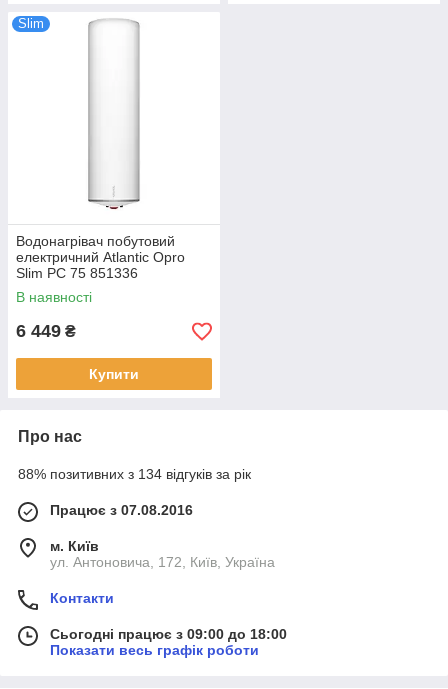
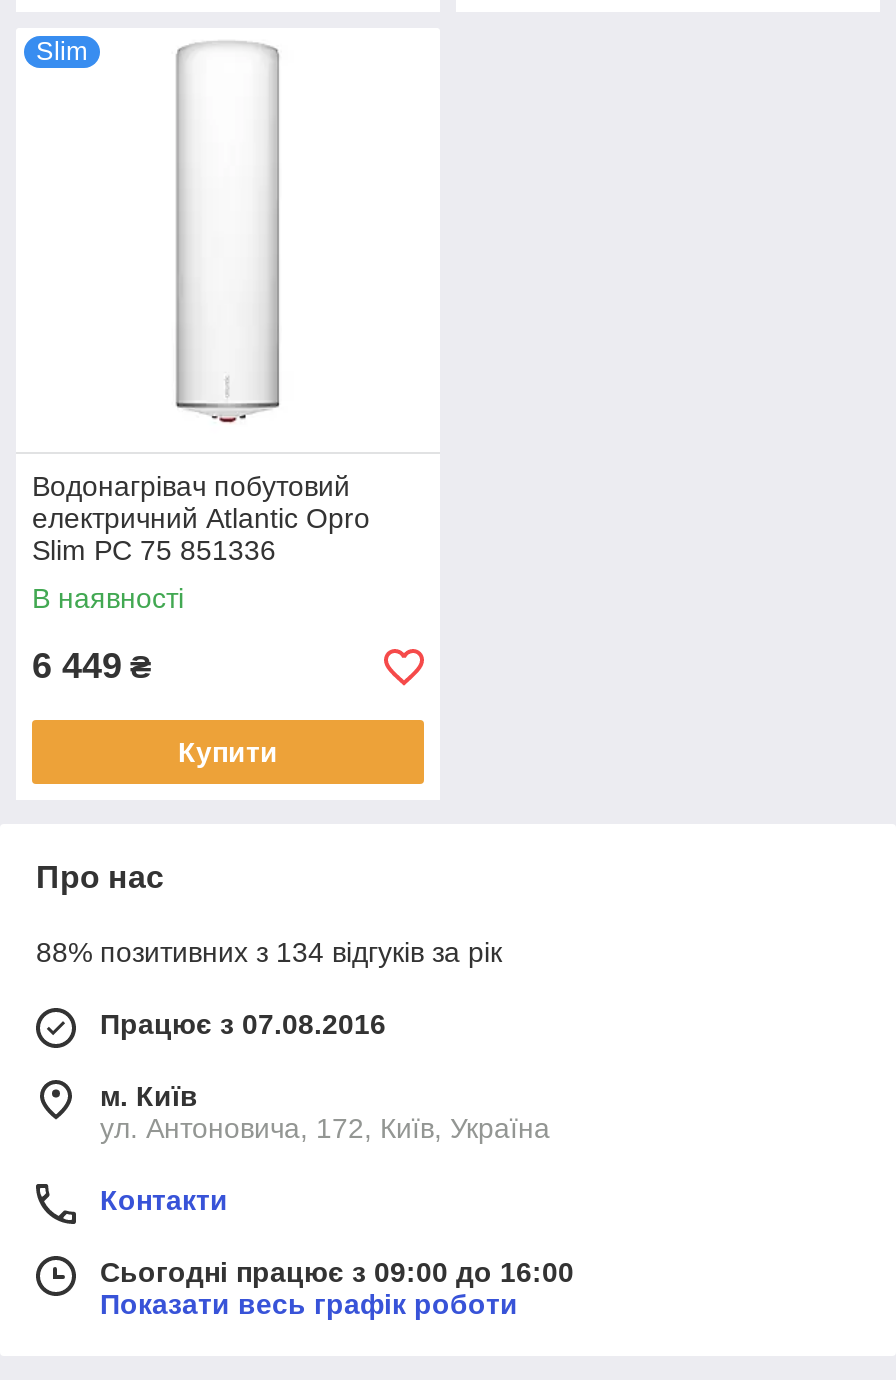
[50,626,287,642] Сьогодні працює з 09:00 до 18:00 -> [100,1256,574,1288] Сьогодні працює з 09:00 до 16:00

